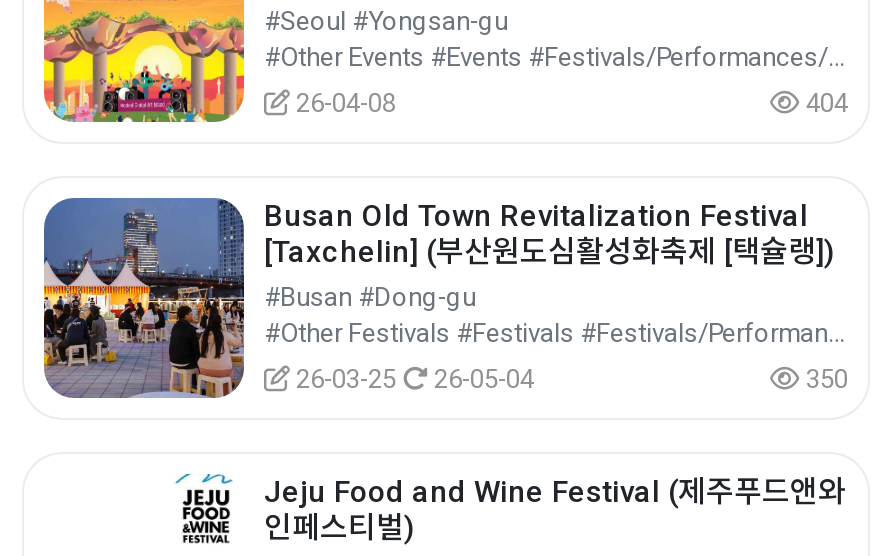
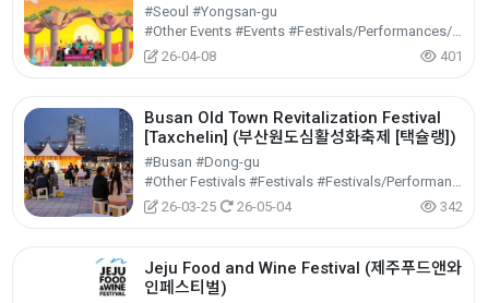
[800,88,848,118] 404 -> [437,48,463,64] 401
[800,364,848,394] 350 -> [437,198,463,215] 342

